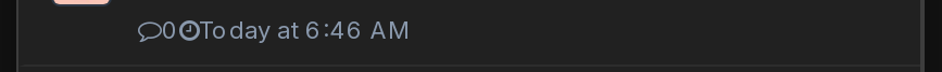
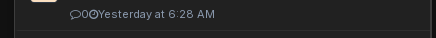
[199,15,410,45] Today at 6:46 AM -> [98,7,215,21] Yesterday at 6:28 AM

